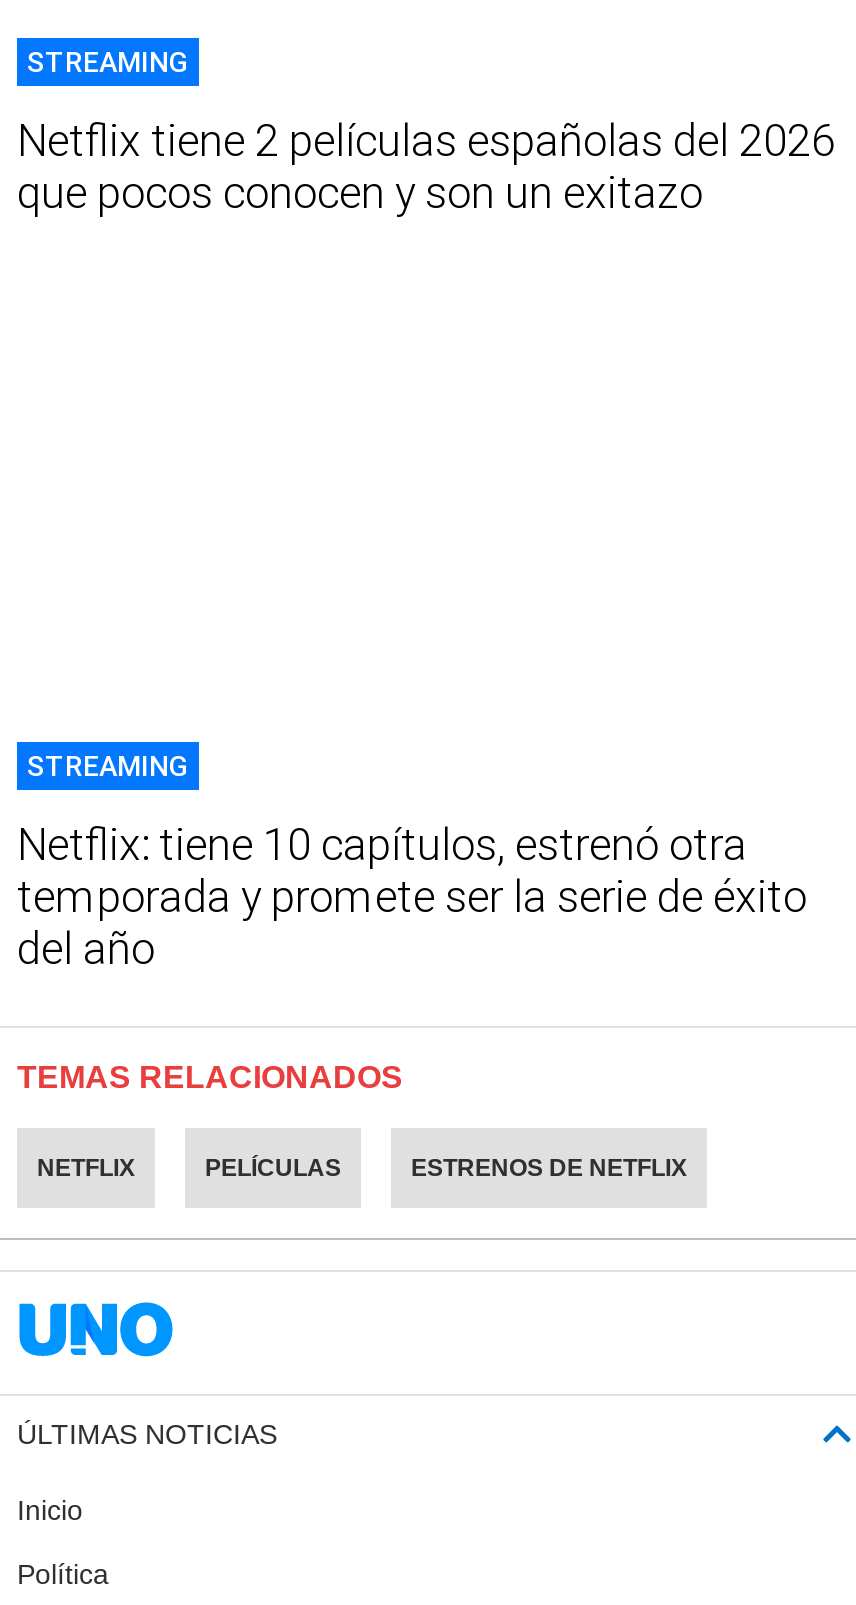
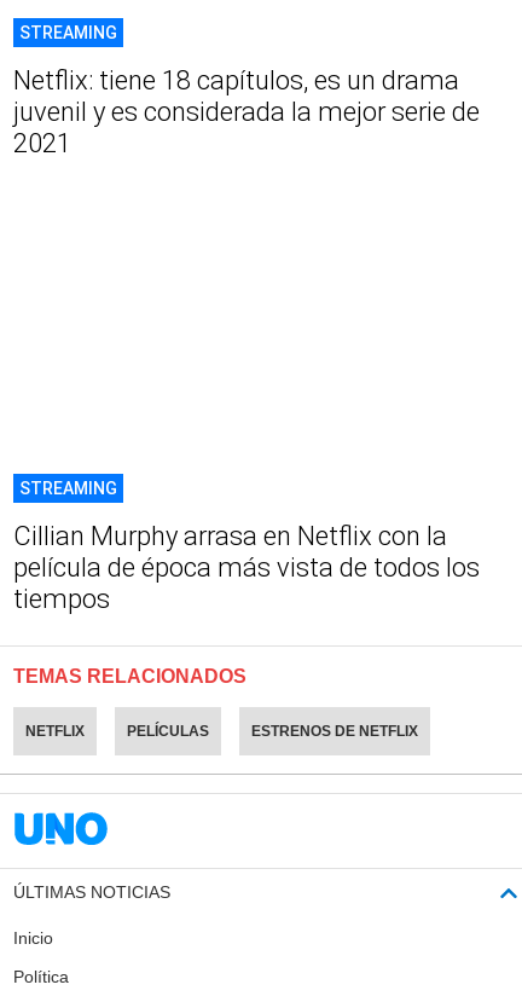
[17,117,835,219] Netflix tiene 2 películas españolas del 2026 | que pocos conocen y son un exitazo -> [13,66,480,159] Netflix: tiene 18 capítulos, es un drama | juvenil y es considerada la mejor serie de | 2021
[17,819,807,973] Netflix: tiene 10 capítulos, estrenó otra | temporada y promete ser la serie de éxito | del año -> [13,521,480,614] Cillian Murphy arrasa en Netflix con la | película de época más vista de todos los | tiempos

